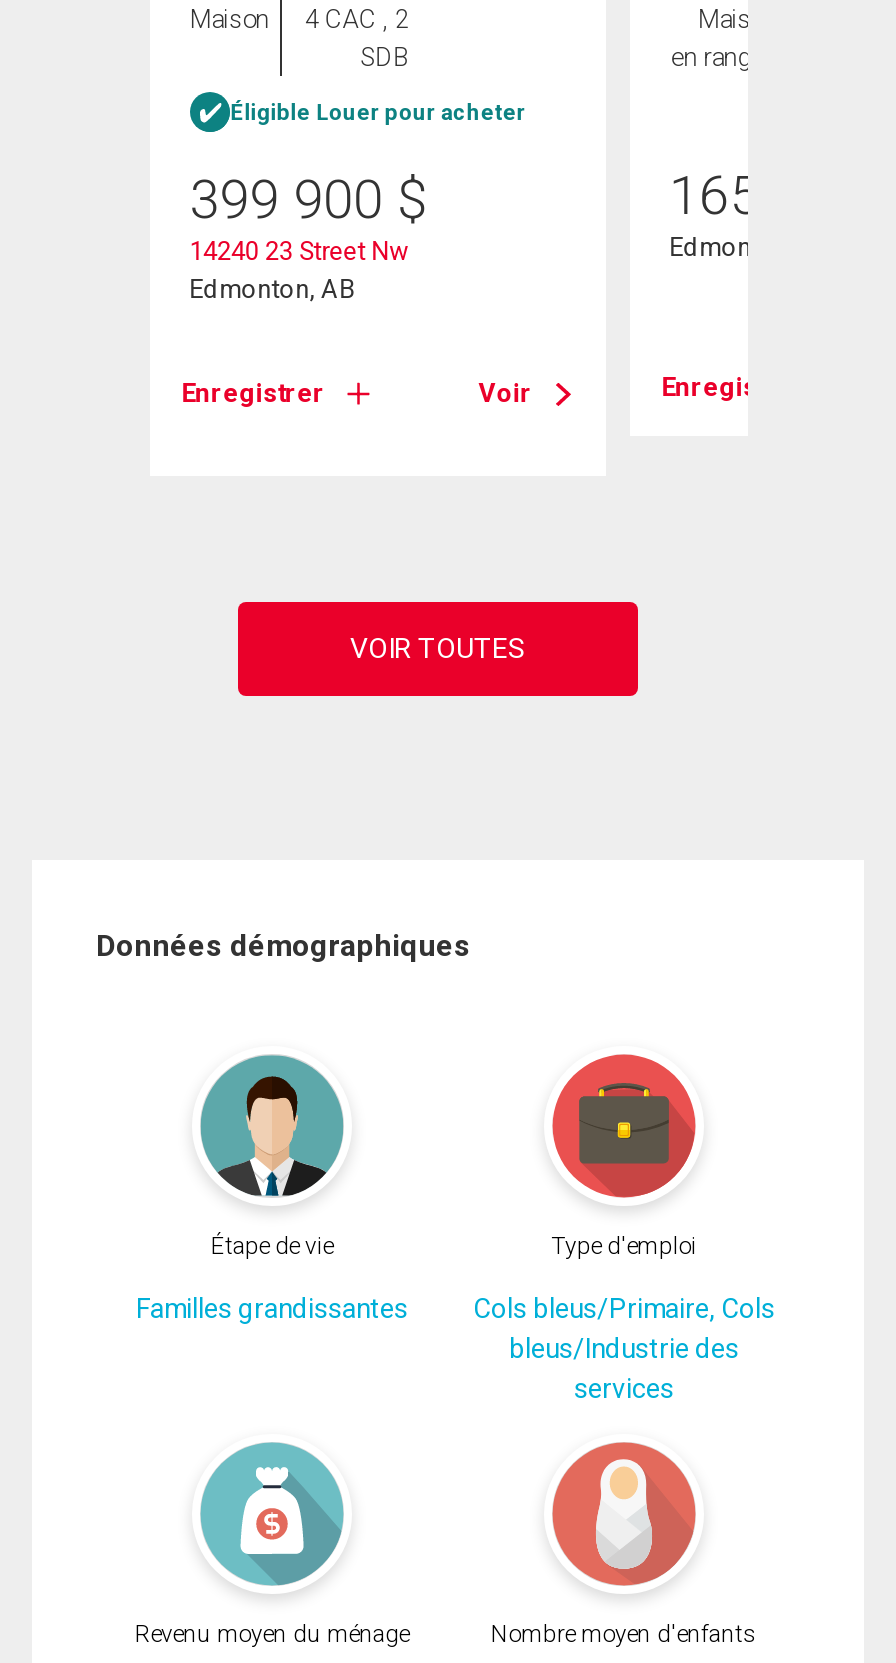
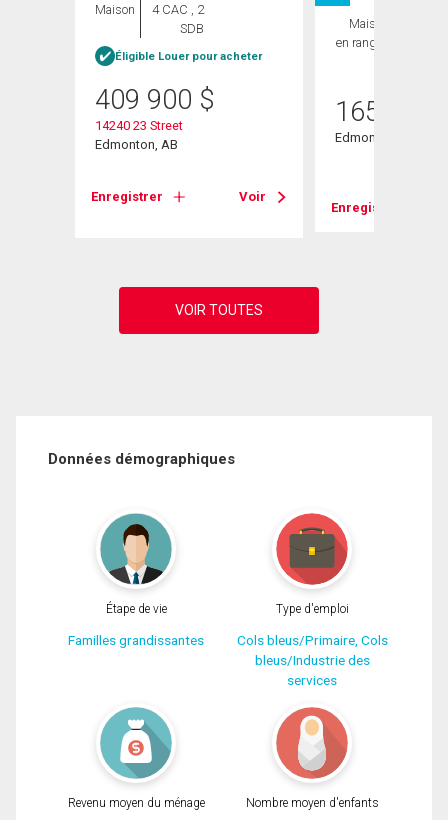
[189,169,429,267] 399 900 $ | 14240 23 Street Nw -> [95,84,215,133] 409 900 $ | 14240 23 Street

